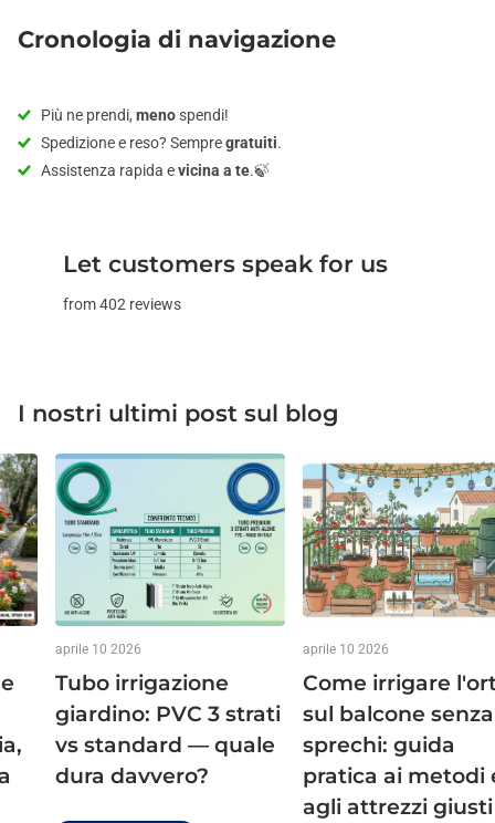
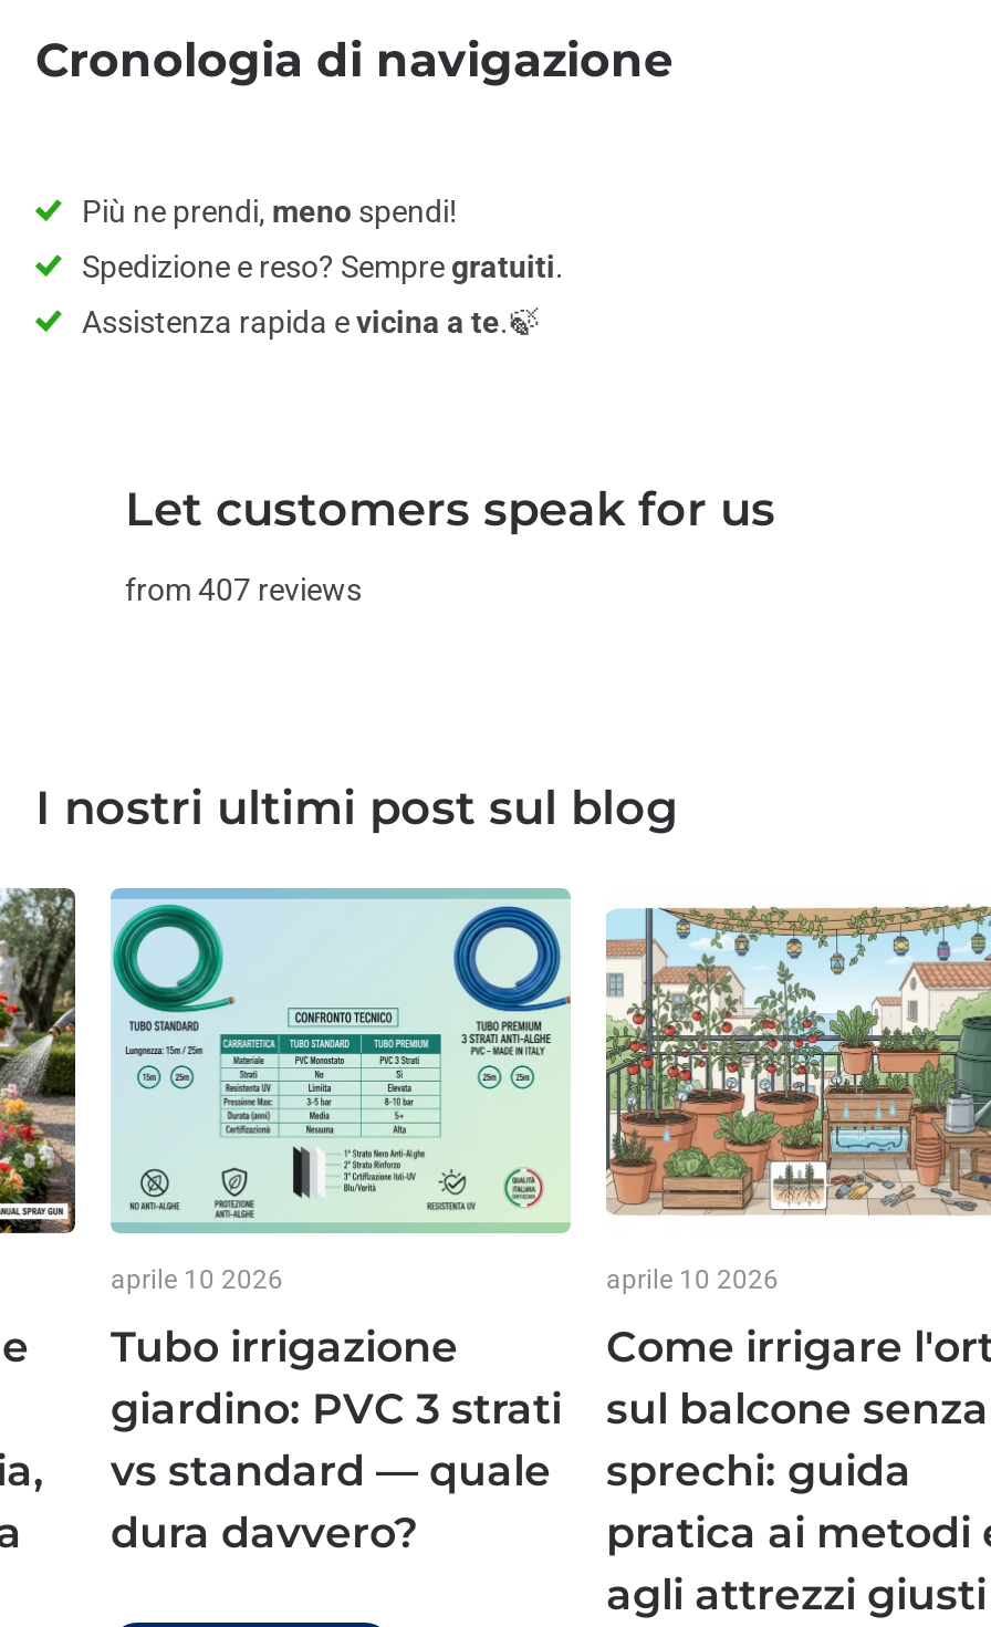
[62,295,181,313] from 402 reviews -> [125,572,362,607] from 407 reviews

